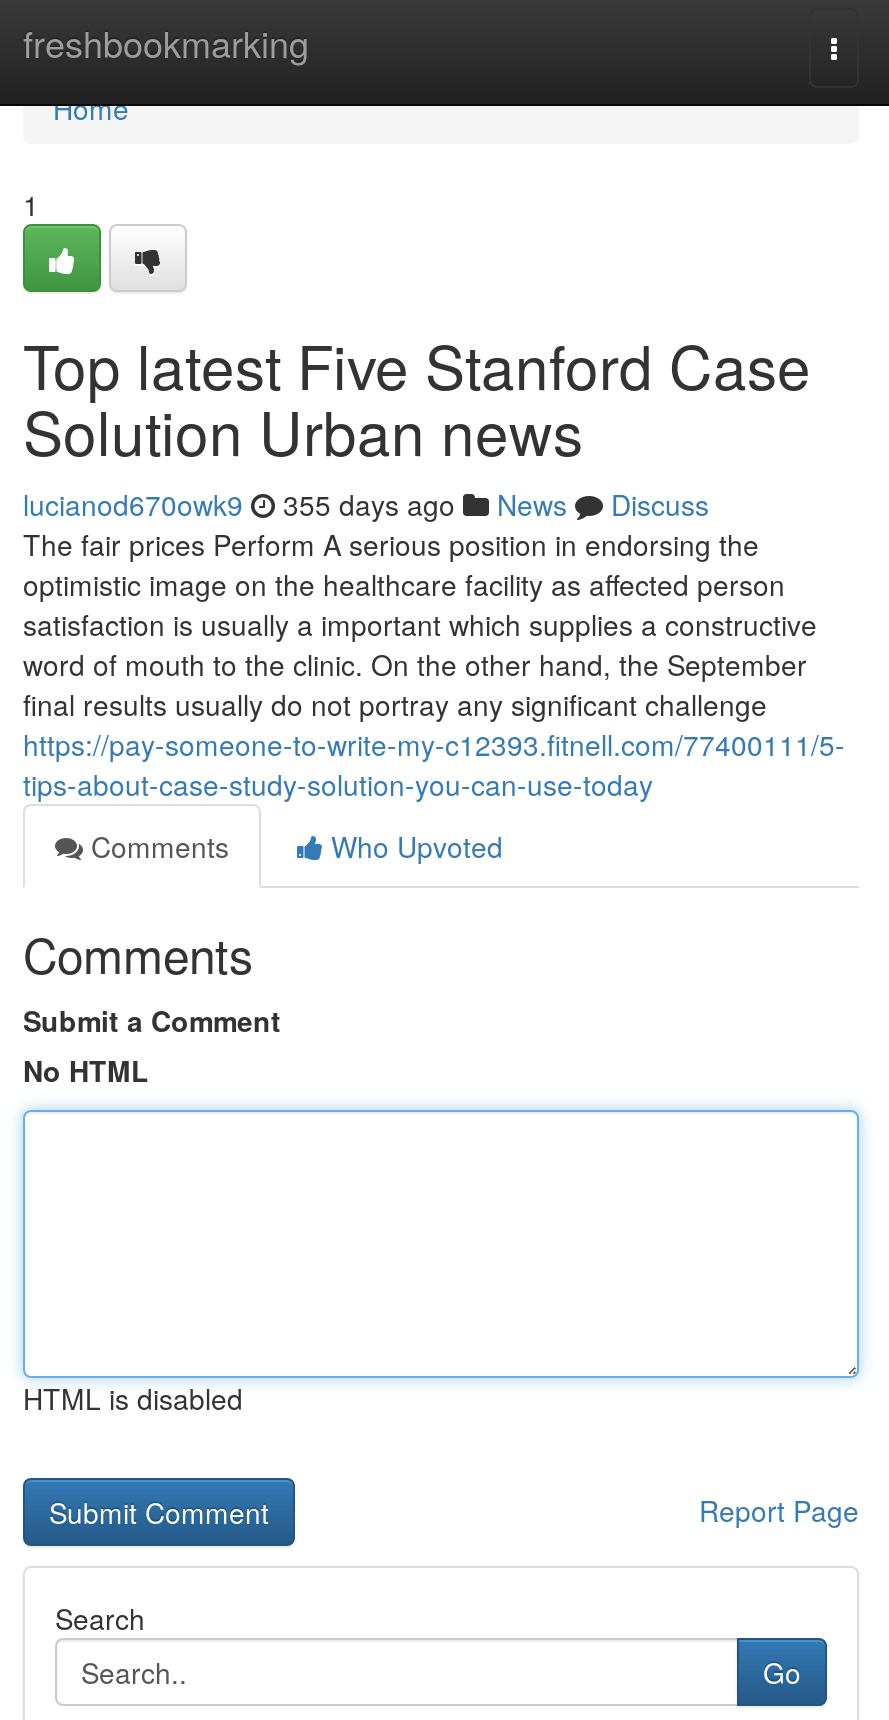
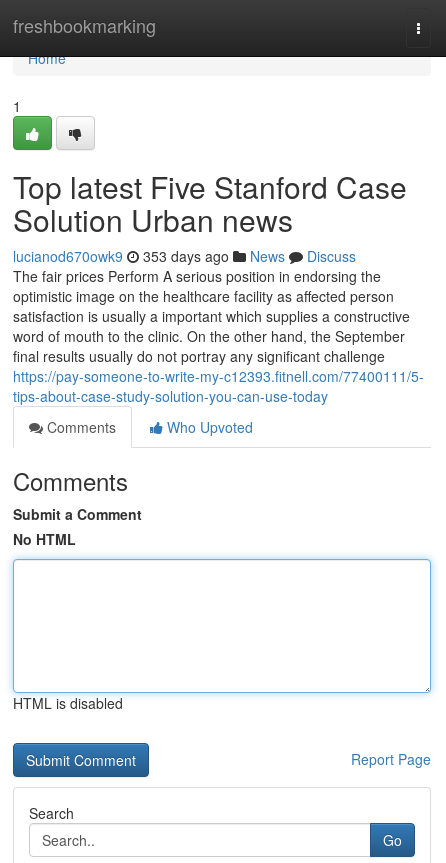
[23,484,709,524] lucianod670owk9 355 days ago News Discuss -> [13,246,356,266] lucianod670owk9 353 days ago News Discuss

